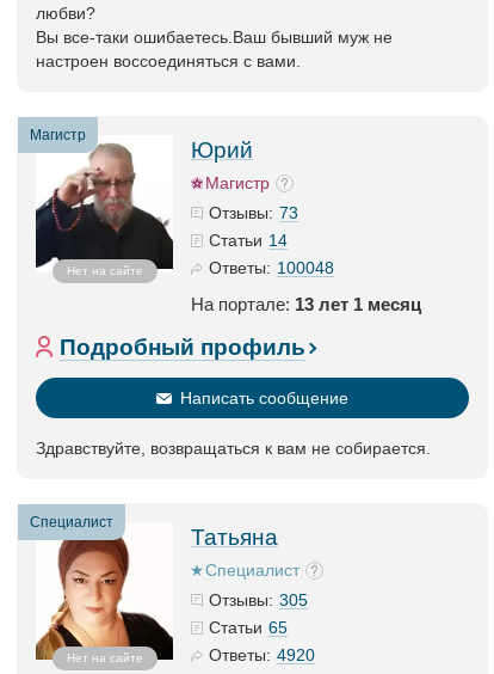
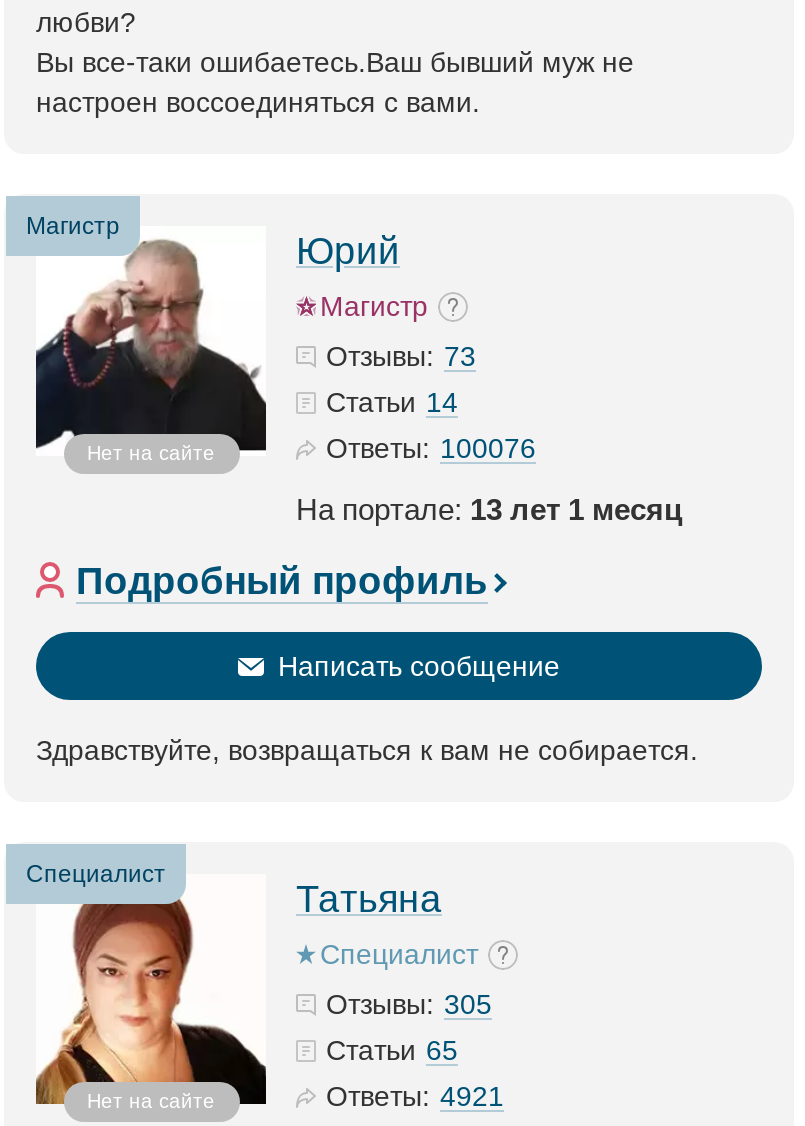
[209,258,334,277] Ответы: 100048 -> [326,431,536,464] Ответы: 100076
[209,645,315,664] Ответы: 4920 -> [326,1079,504,1112] Ответы: 4921

